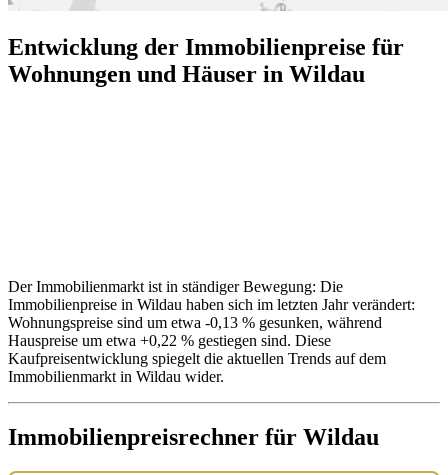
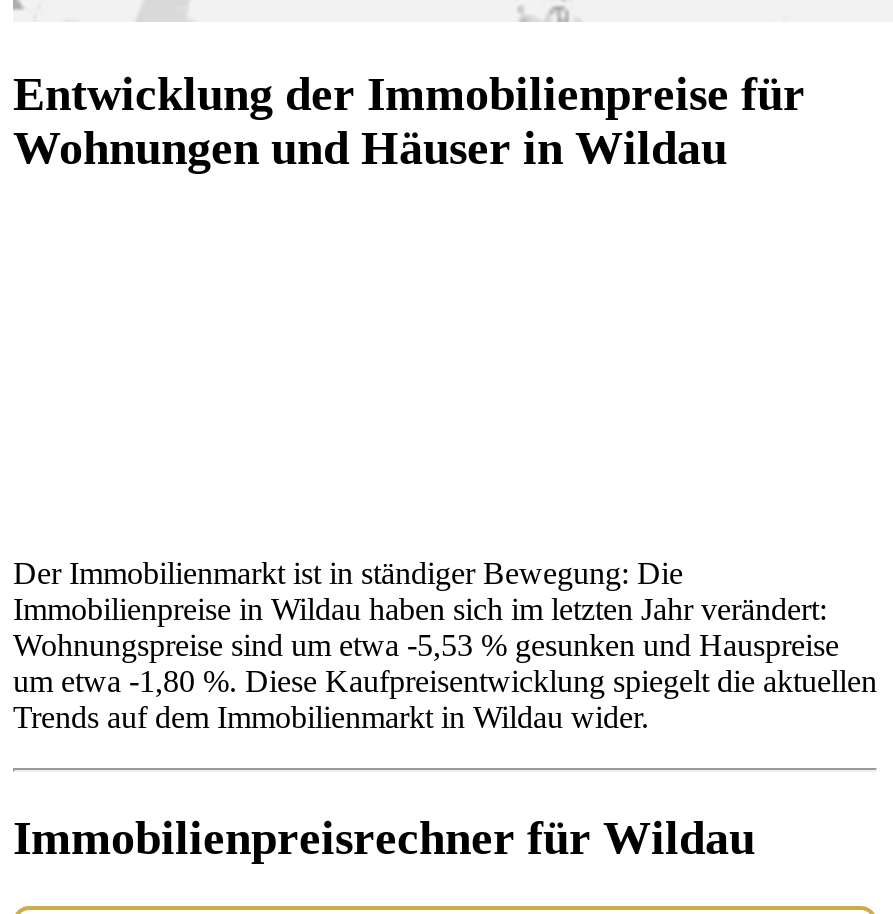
[8,314,386,385] Wohnungspreise sind um etwa -0,13 % gesunken, während | Hauspreise um etwa +0,22 % gestiegen sind. Diese | Kaufpreisentwicklung spiegelt die aktuellen Trends auf dem | Immobilienmarkt in Wildau wider. -> [13,629,877,735] Wohnungspreise sind um etwa -5,53 % gesunken und Hauspreise | um etwa -1,80 %. Diese Kaufpreisentwicklung spiegelt die aktuellen | Trends auf dem Immobilienmarkt in Wildau wider.

